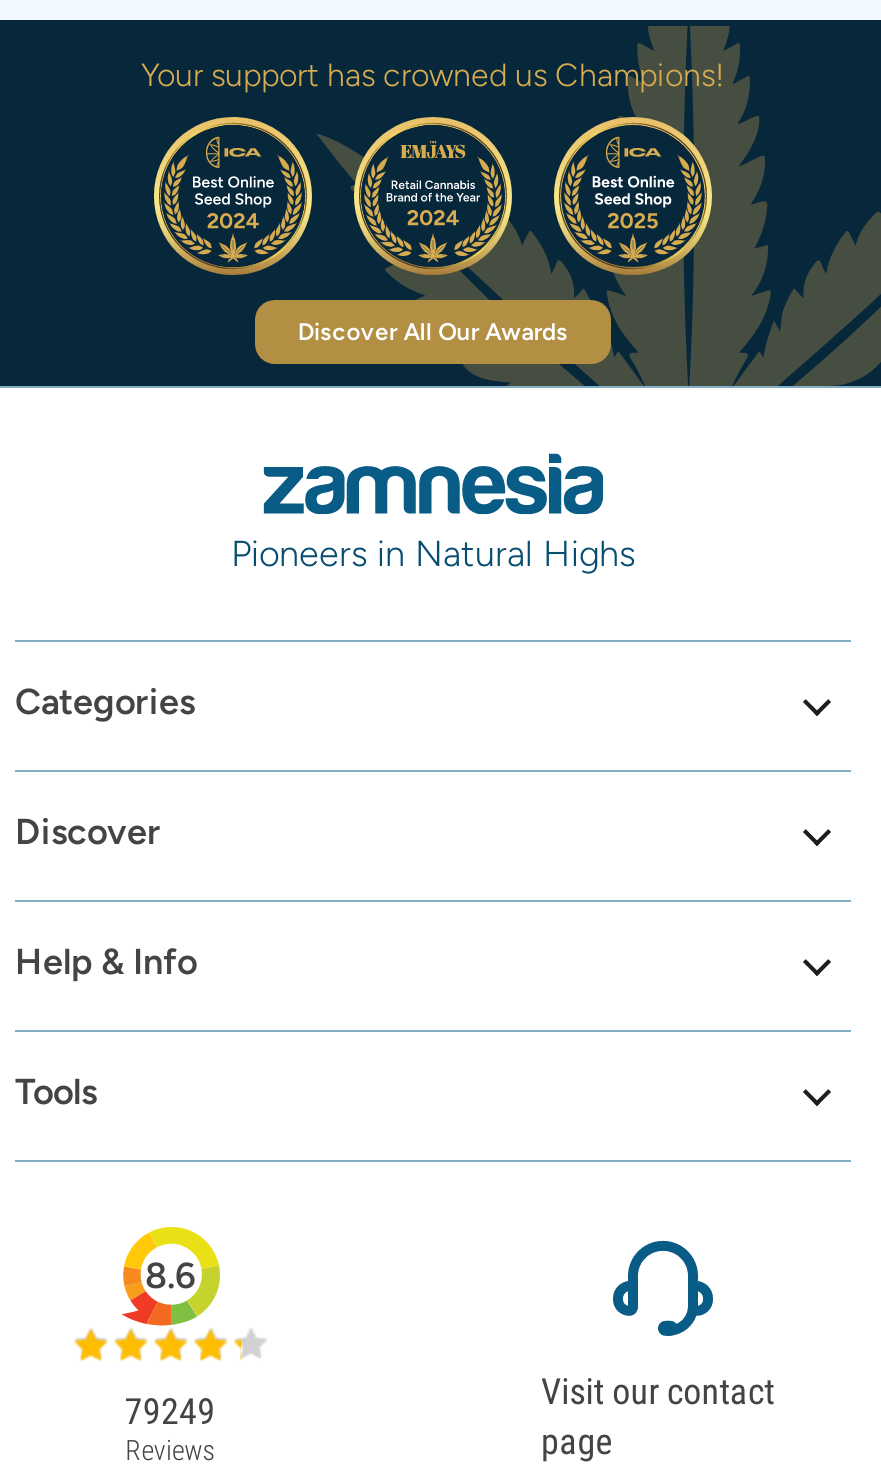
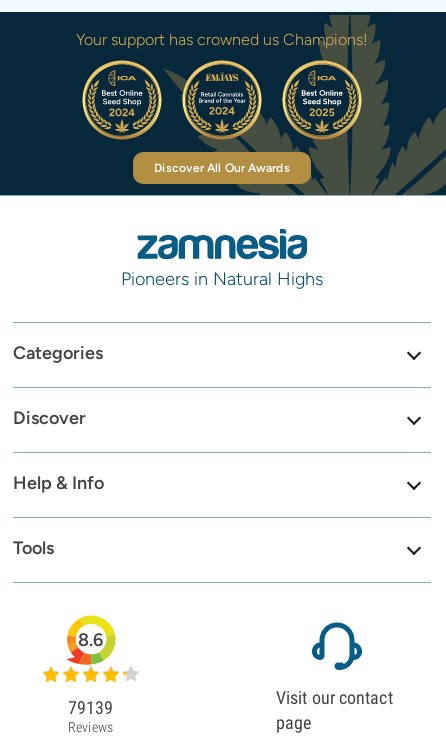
[125,1390,215,1432] 79249 -> [68,697,113,718] 79139

